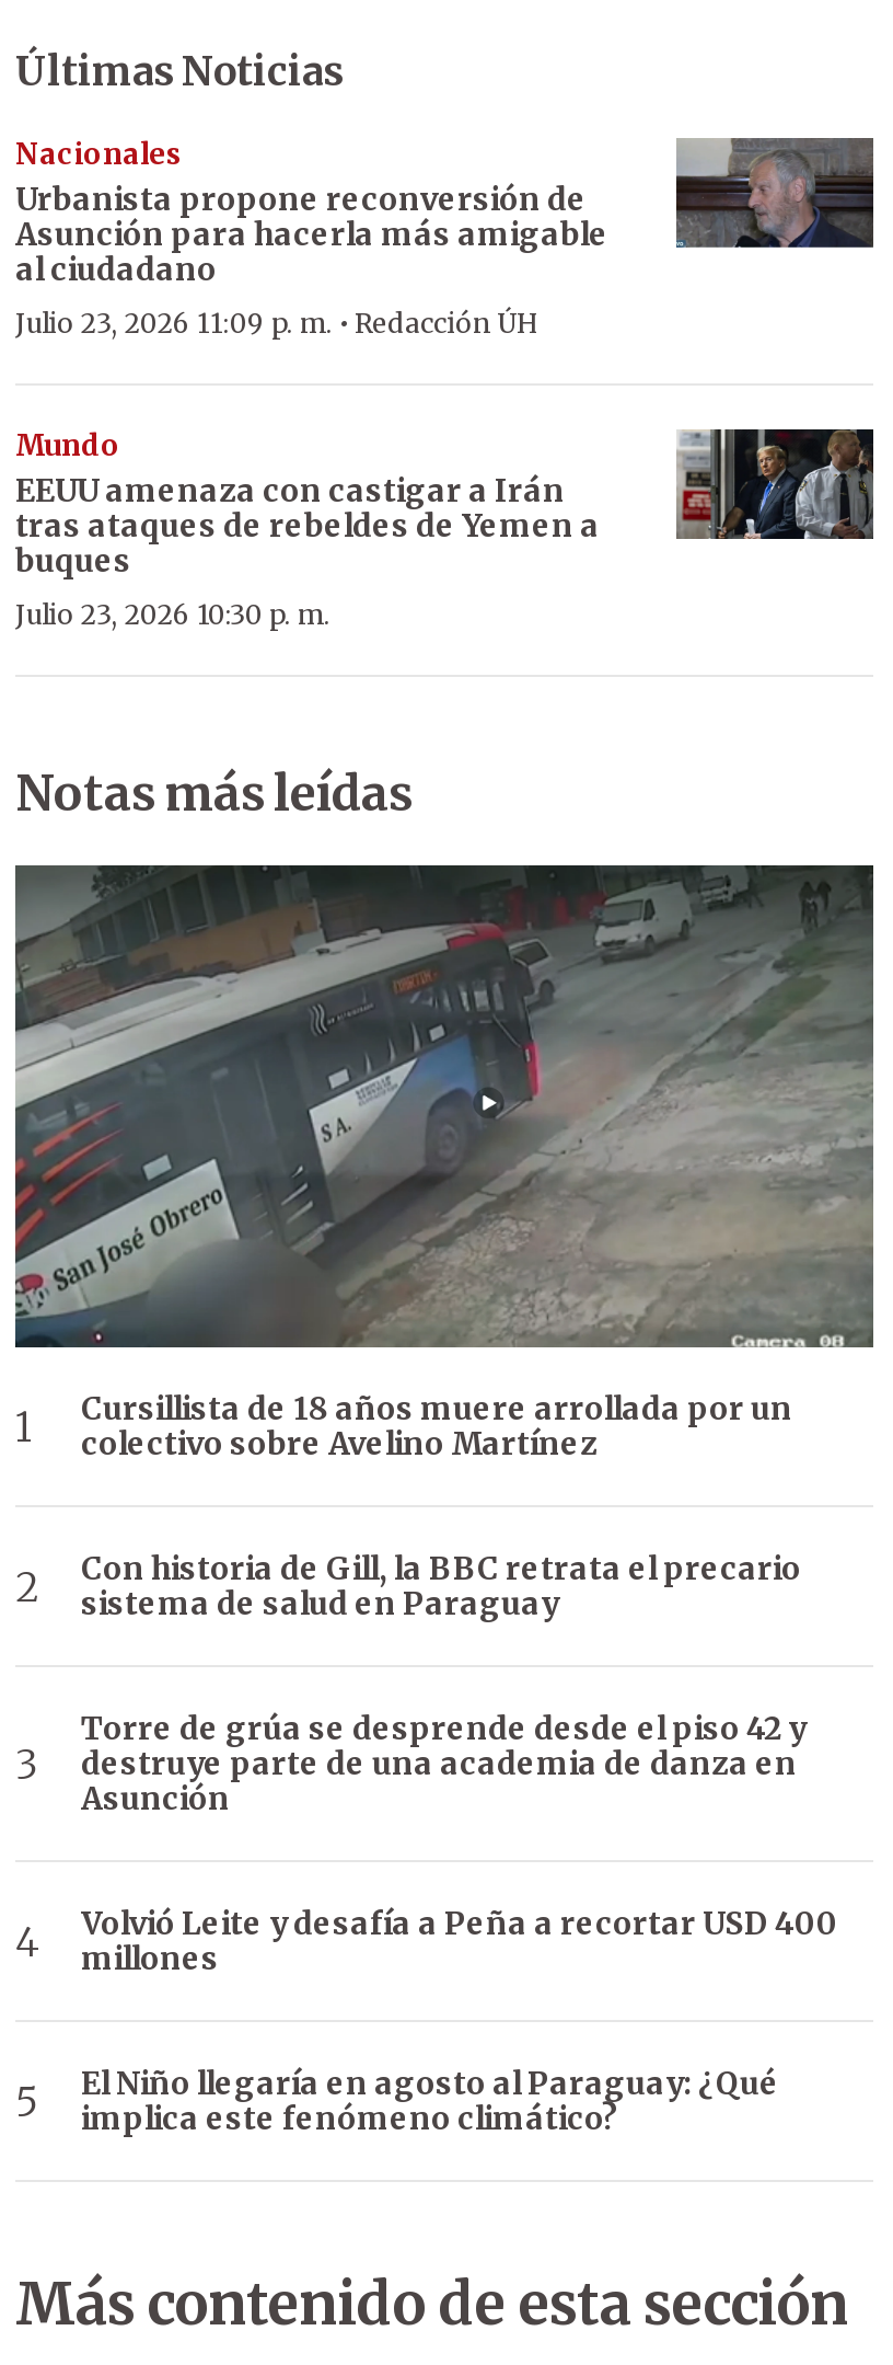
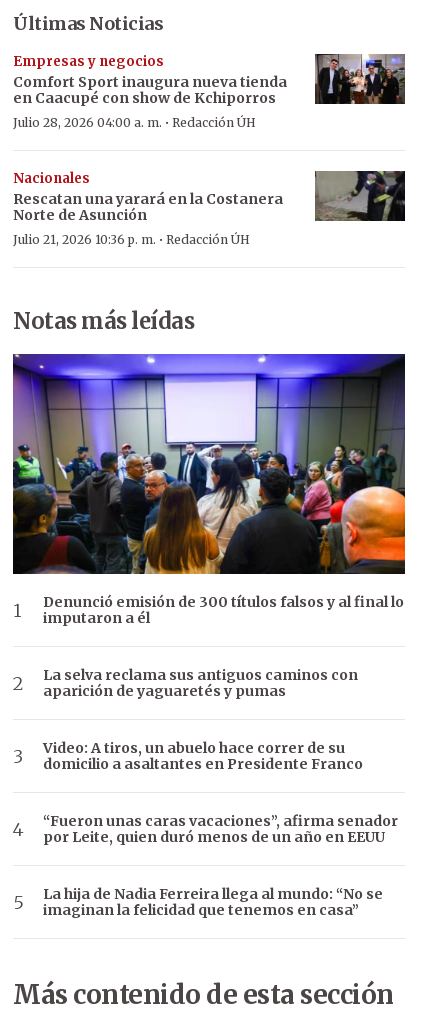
none -> [13,53,287,135] Empresas y negocios | Comfort Sport inaugura nueva tienda | en Caacupé con show de Kchiporros | Julio 28, 2026 04:00 a. m. · Redacción ÚH
moved [15,135,184,172] -> [13,170,90,187]: Nacionales
[676,138,871,250] [image] -> [315,54,405,105] [image]
[15,179,875,630] [image] | Urbanista propone reconversión de | Asunción para hacerla más amigable | al ciudadano | Julio 23, 2026 11:09 p. m. · Redacción ÚH | Mundo | EEUU amenaza con castigar a Irán | tras ataques de rebeldes de Yemen a | buques | Julio 23, 2026 10:30 p. m. -> [13,171,404,252] [image] | Rescatan una yarará en la Costanera | Norte de Asunción | Julio 21, 2026 10:36 p. m. · Redacción ÚH
[13,863,875,1464] [image] | Cursillista de 18 años muere arrollada por un | colectivo sobre Avelino Martínez -> [12,353,406,627] [image] | Denunció emisión de 300 títulos falsos y al final lo | imputaron a él
[81,1550,801,1624] Con historia de Gill, la BBC retrata el precario | sistema de salud en Paraguay -> [43,666,358,700] La selva reclama sus antiguos caminos con | aparición de yaguaretés y pumas
[81,1710,805,1819] Torre de grúa se desprende desde el piso 42 y | destruye parte de una academia de danza en | Asunción -> [43,739,363,773] Video: A tiros, un abuelo hace correr de su | domicilio a asaltantes en Presidente Franco
[81,1905,838,1979] Volvió Leite y desafía a Peña a recortar USD 400 | millones -> [43,812,398,846] “Fueron unas caras vacaciones”, afirma senador | por Leite, quien duró menos de un año en EEUU
[81,2065,779,2139] El Niño llegaría en agosto al Paraguay: ¿Qué | implica este fenómeno climático? -> [43,885,383,919] La hija de Nadia Ferreira llega al mundo: “No se | imaginan la felicidad que tenemos en casa”

